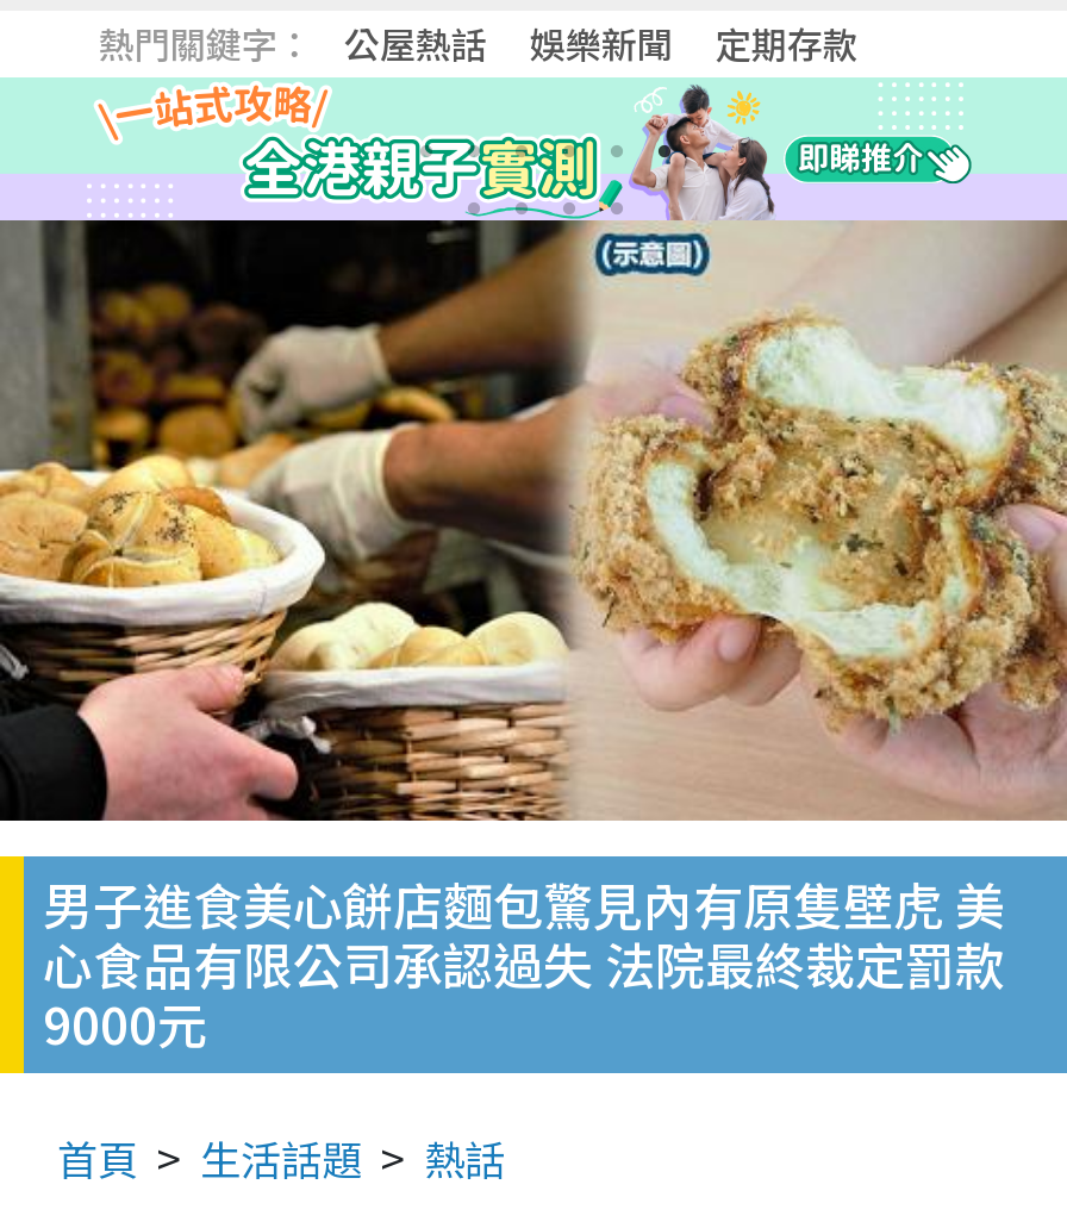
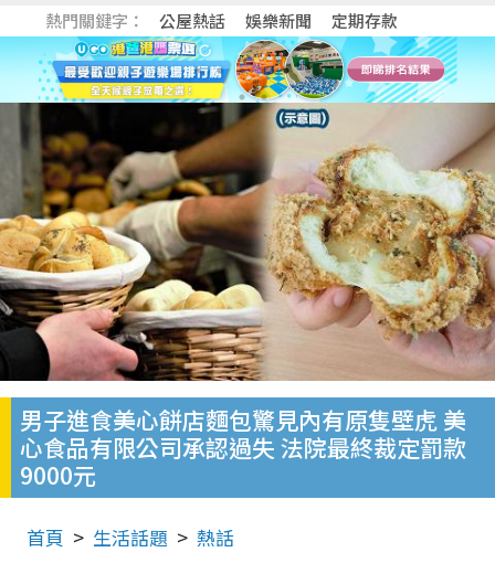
[7,80,1060,223] [image] -> [3,36,492,104] [image]

